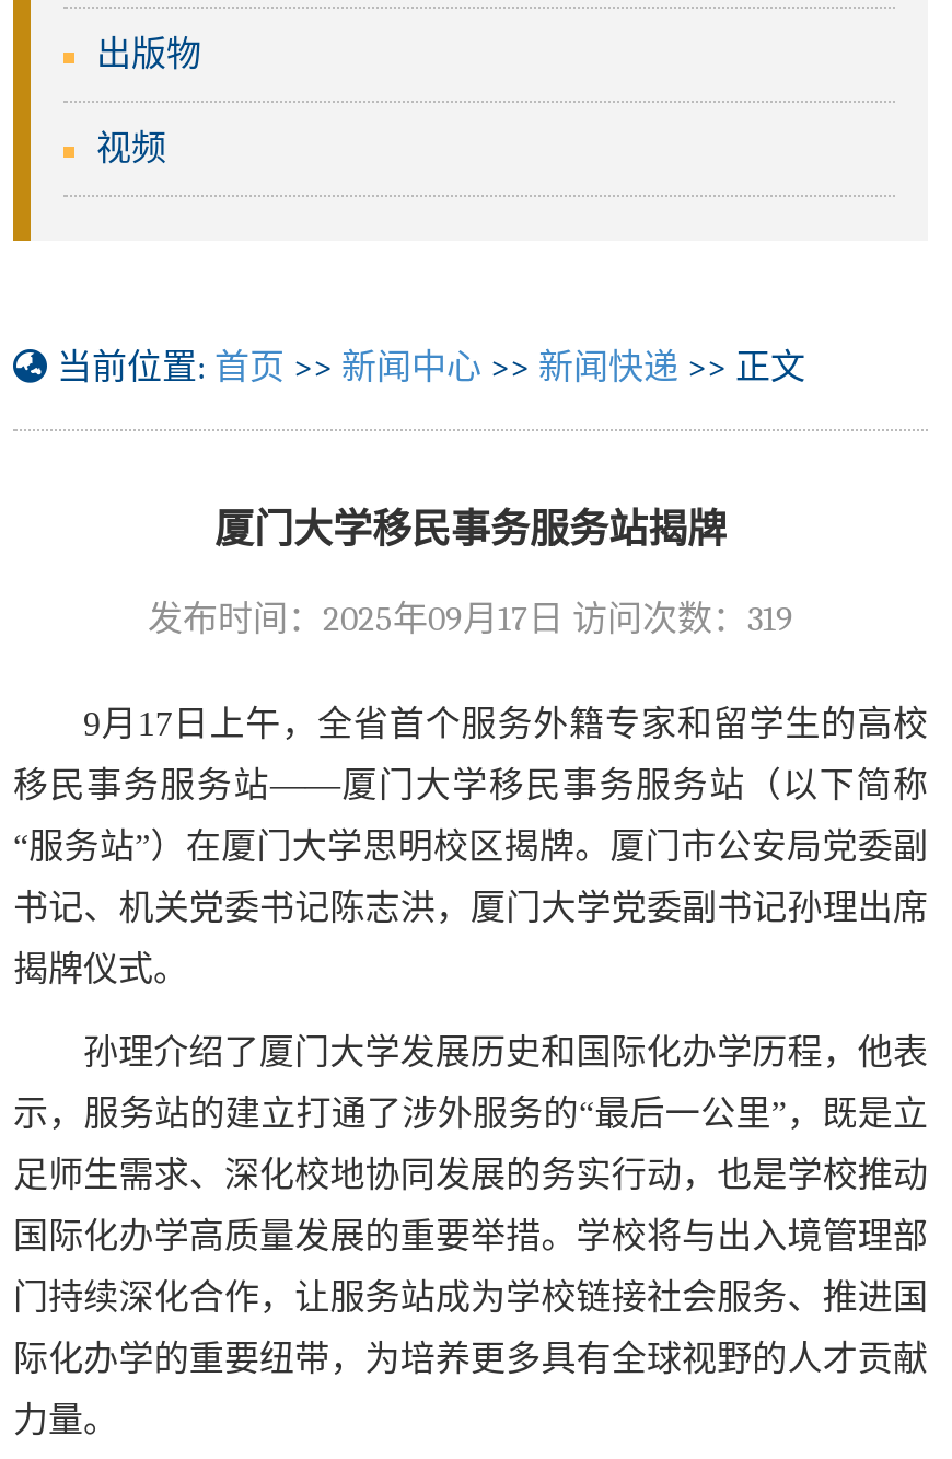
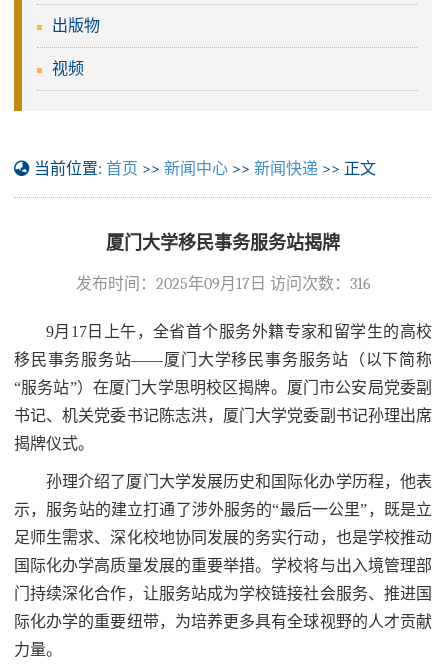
[148,599,793,638] 发布时间：2025年09月17日 访问次数：319 -> [75,274,370,292] 发布时间：2025年09月17日 访问次数：316

